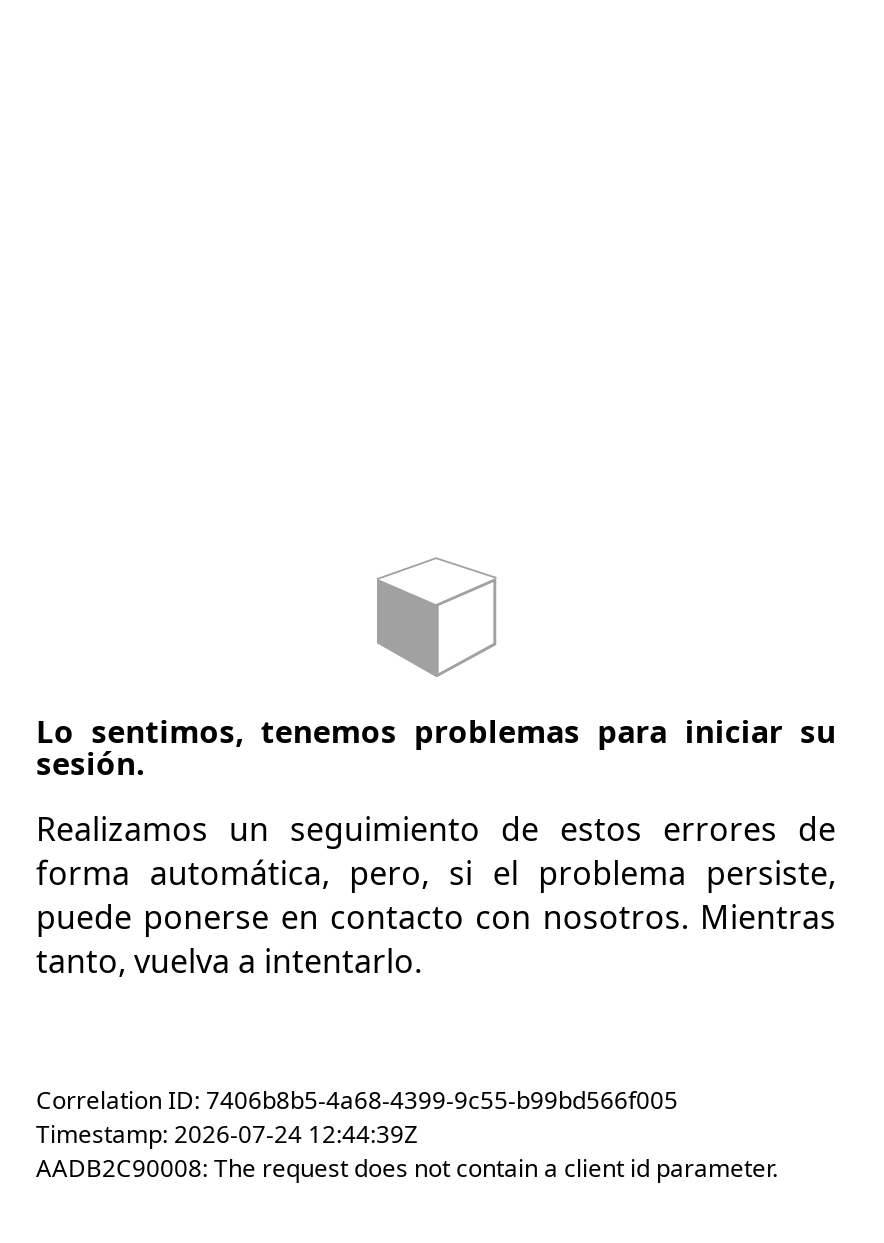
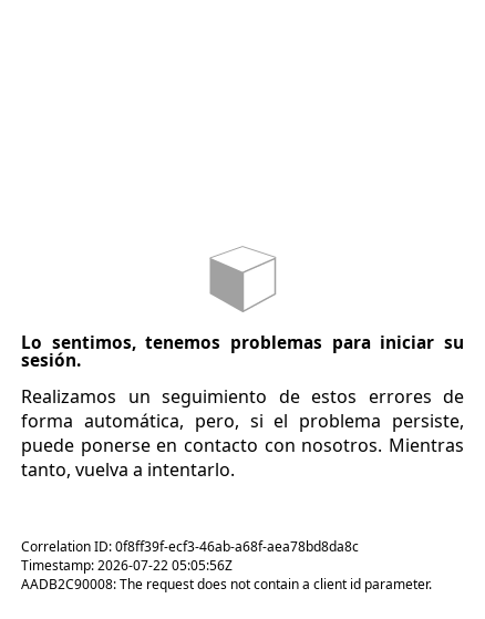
[36,1083,678,1117] Correlation ID: 7406b8b5-4a68-4399-9c55-b99bd566f005 -> [21,537,359,556] Correlation ID: 0f8ff39f-ecf3-46ab-a68f-aea78bd8da8c
[36,1117,418,1151] Timestamp: 2026-07-24 12:44:39Z -> [21,556,233,575] Timestamp: 2026-07-22 05:05:56Z

